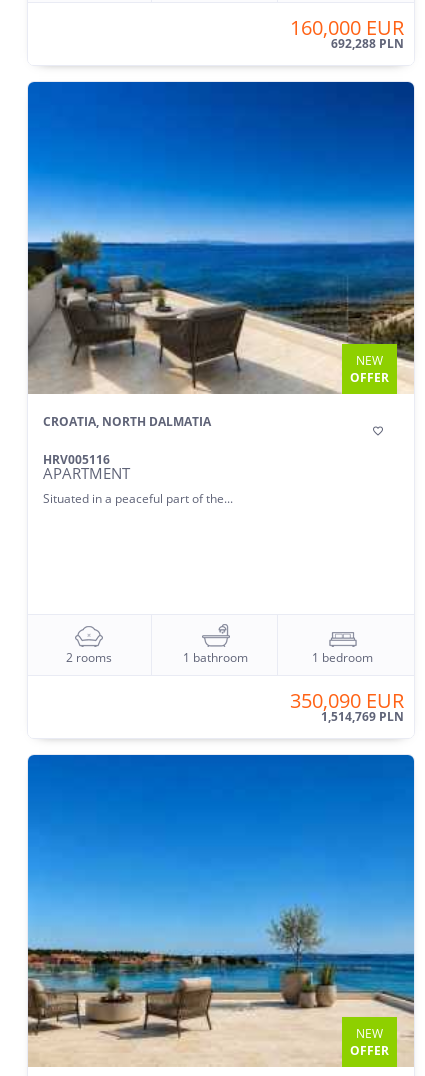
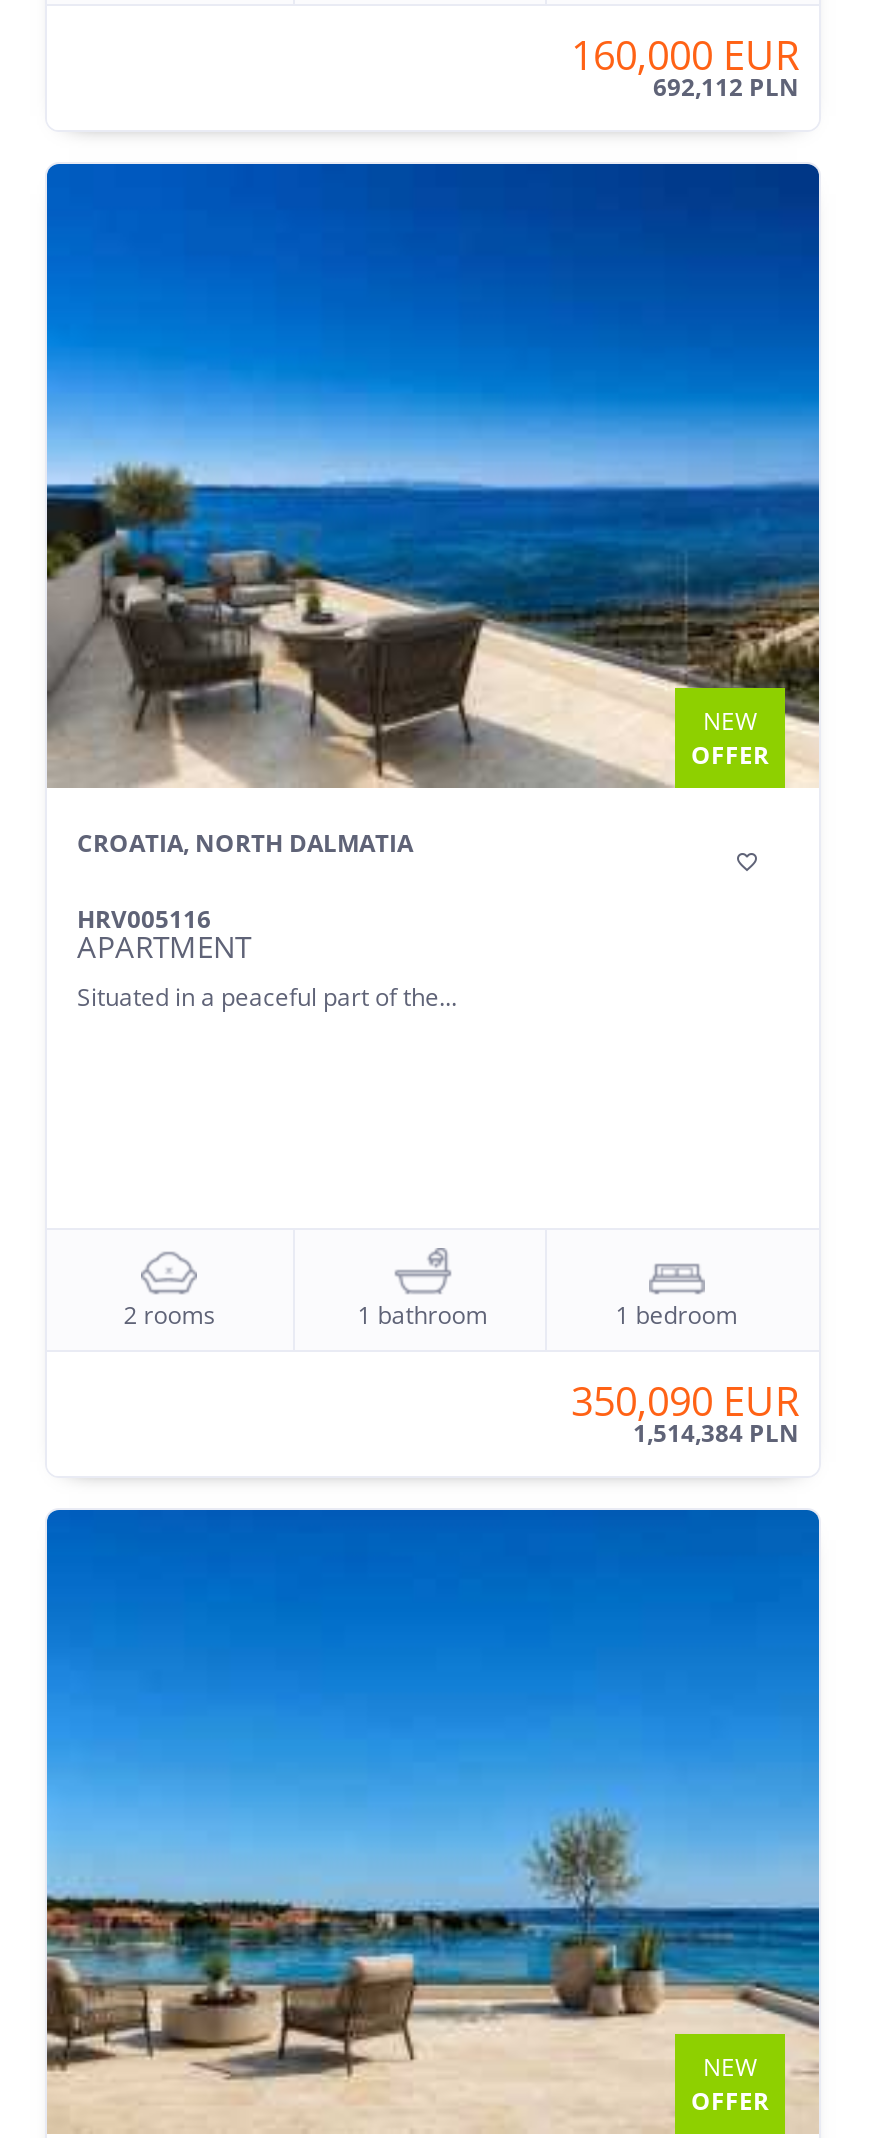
[331,35,404,52] 692,288 PLN -> [653,71,799,105] 692,112 PLN
[321,708,404,725] 1,514,769 PLN -> [633,1416,799,1450] 1,514,384 PLN

